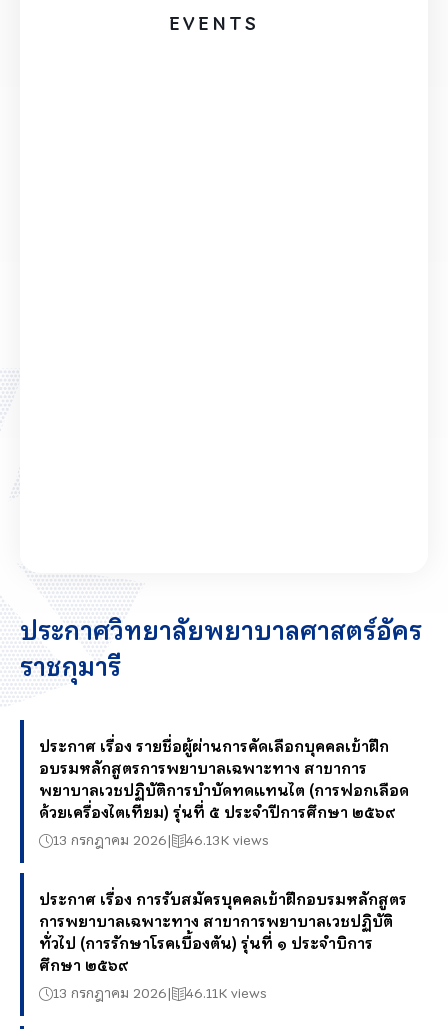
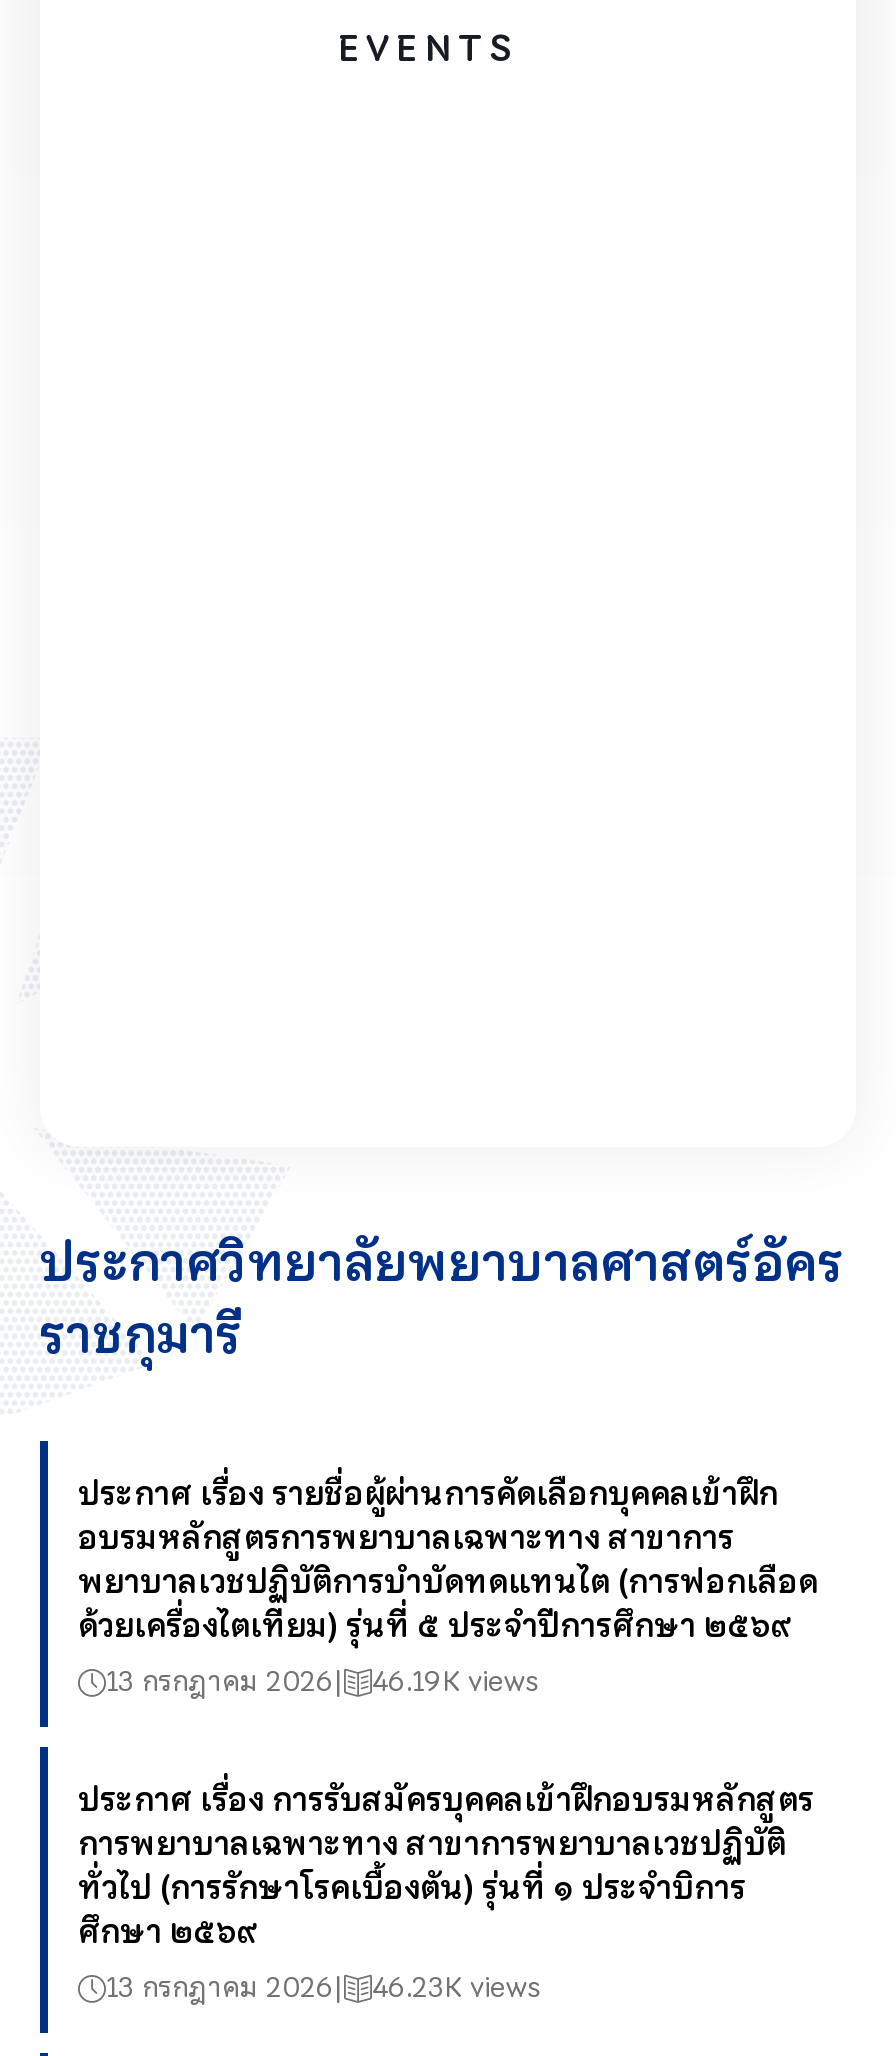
[53,829,269,851] 13 กรกฎาคม 2026 46.13K views -> [106,1660,540,1704] 13 กรกฎาคม 2026 46.19K views
[53,982,267,1004] 13 กรกฎาคม 2026 46.11K views -> [106,1966,542,2010] 13 กรกฎาคม 2026 46.23K views

